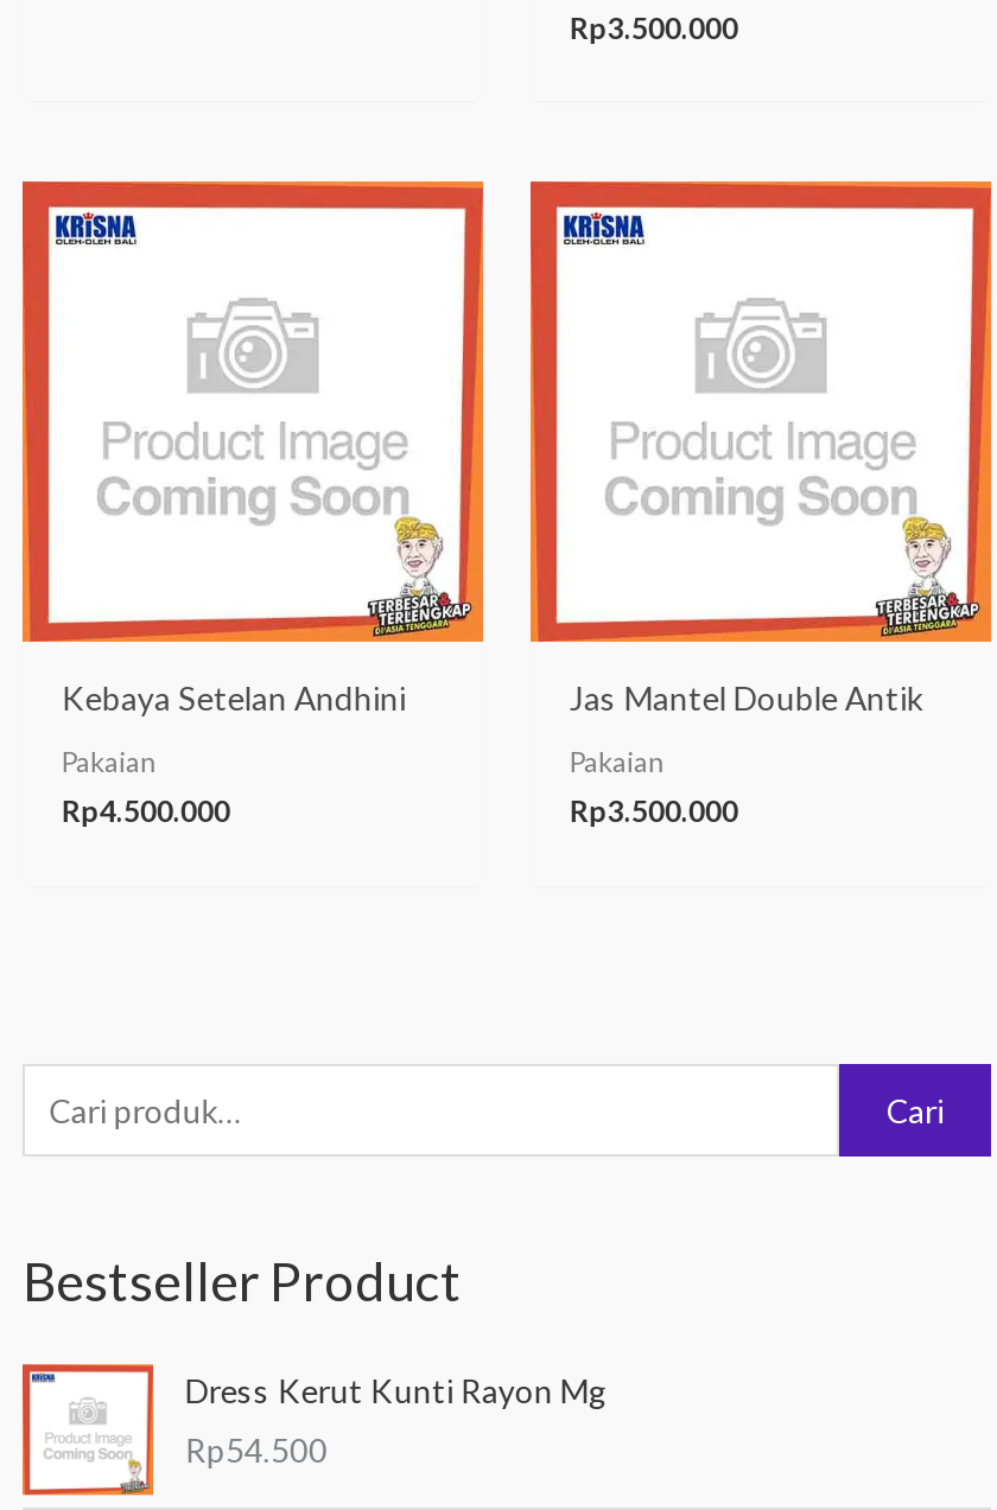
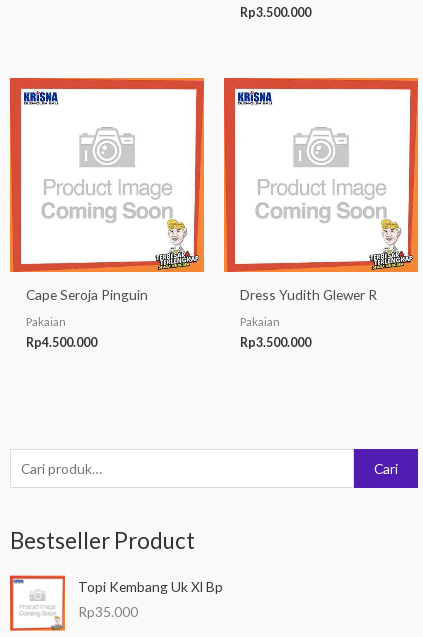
[61,678,406,719] Kebaya Setelan Andhini -> [26,286,148,303] Cape Seroja Pinguin
[569,678,923,719] Jas Mantel Double Antik -> [240,286,377,303] Dress Yudith Glewer R
[185,1371,607,1469] Dress Kerut Kunti Rayon Mg | Rp54.500 -> [78,578,223,620] Topi Kembang Uk Xl Bp | Rp35.000

